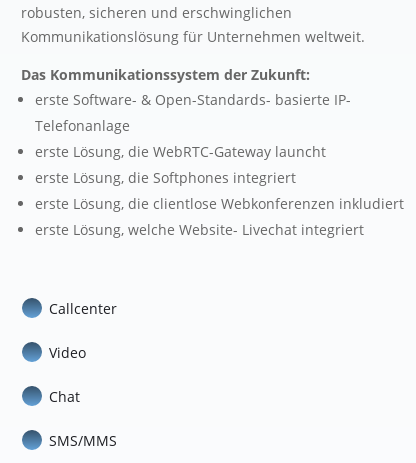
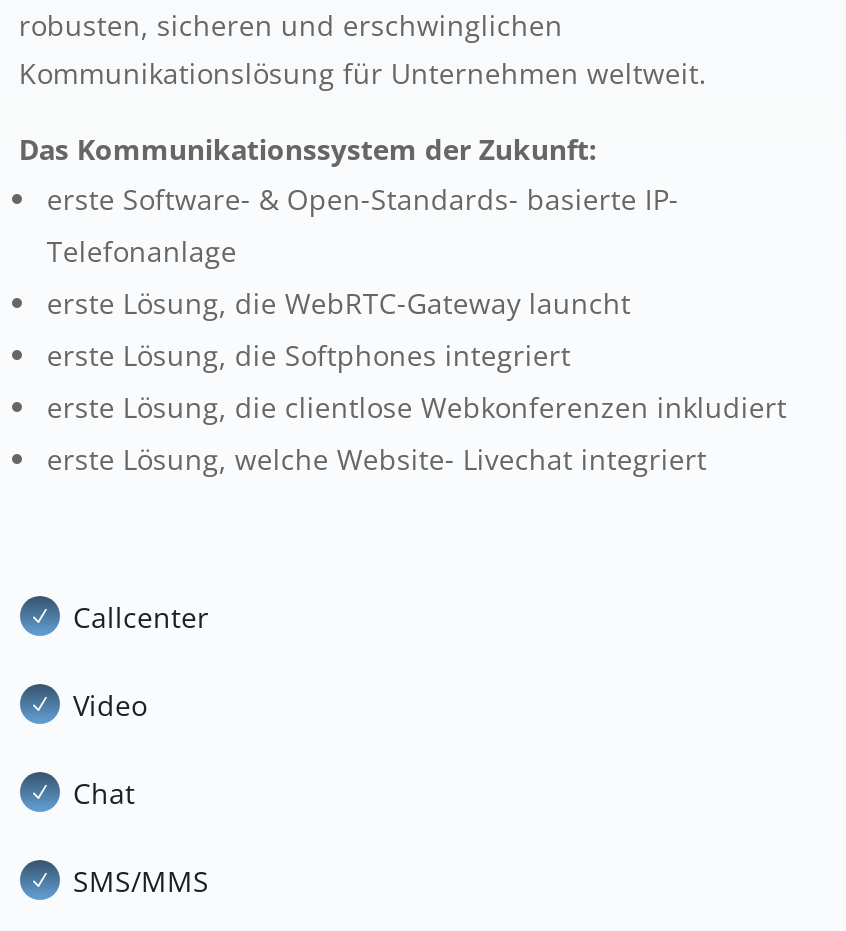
none -> [29,608,49,628] N
none -> [29,696,49,716] N
none -> [29,784,49,804] N
none -> [29,872,49,892] N

